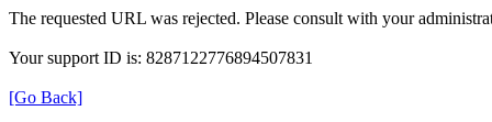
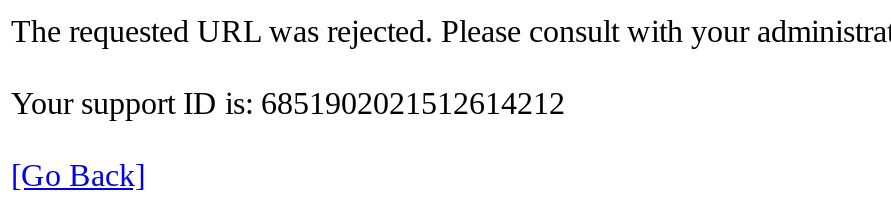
[9,48,313,67] Your support ID is: 8287122776894507831 -> [11,86,565,120] Your support ID is: 6851902021512614212

